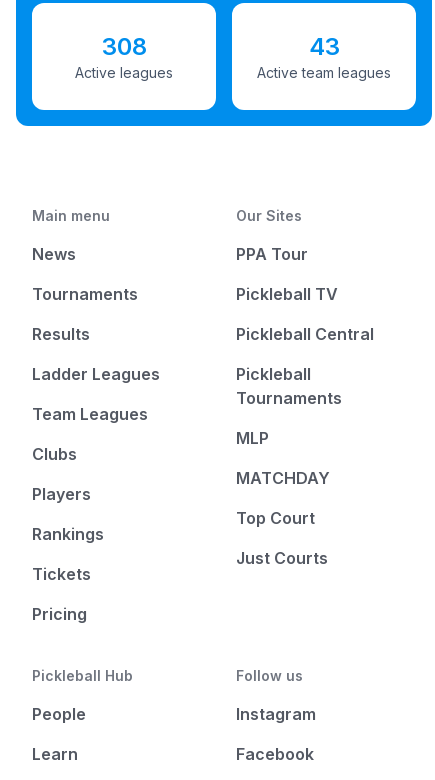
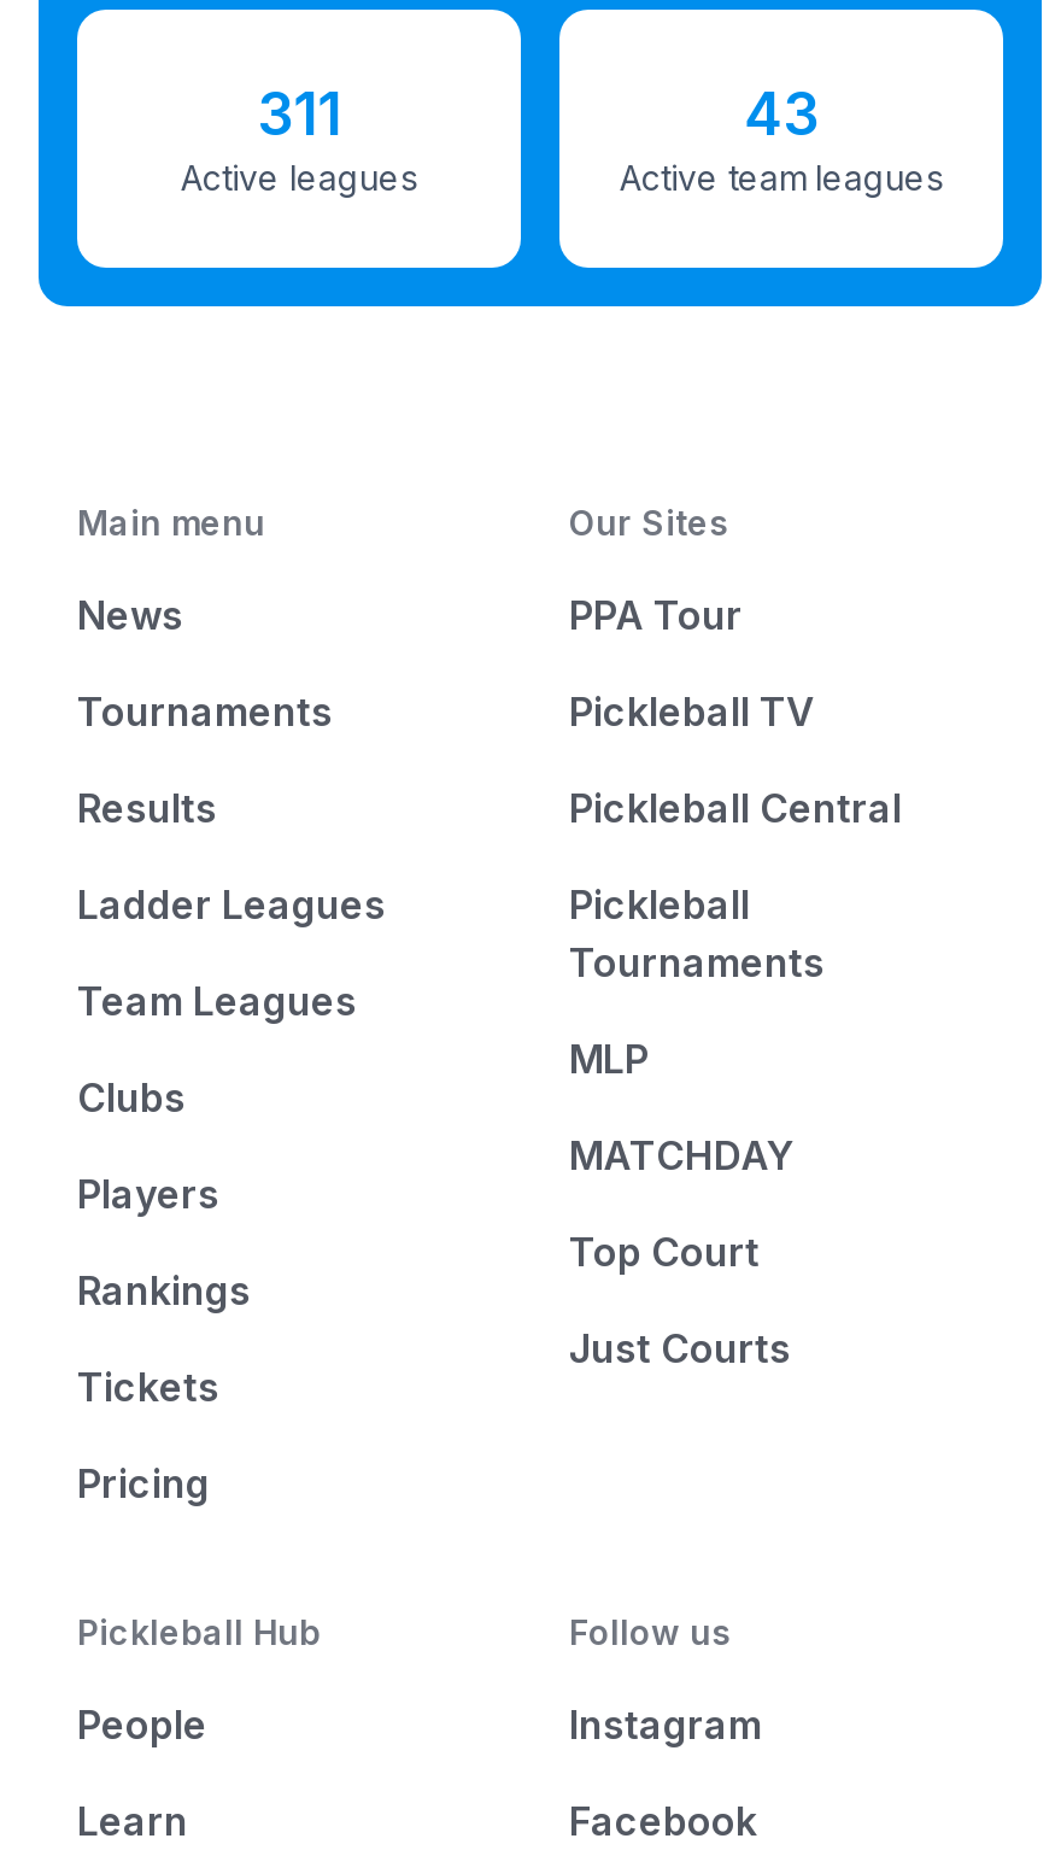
[101,31,146,60] 308 -> [257,78,341,148] 311

